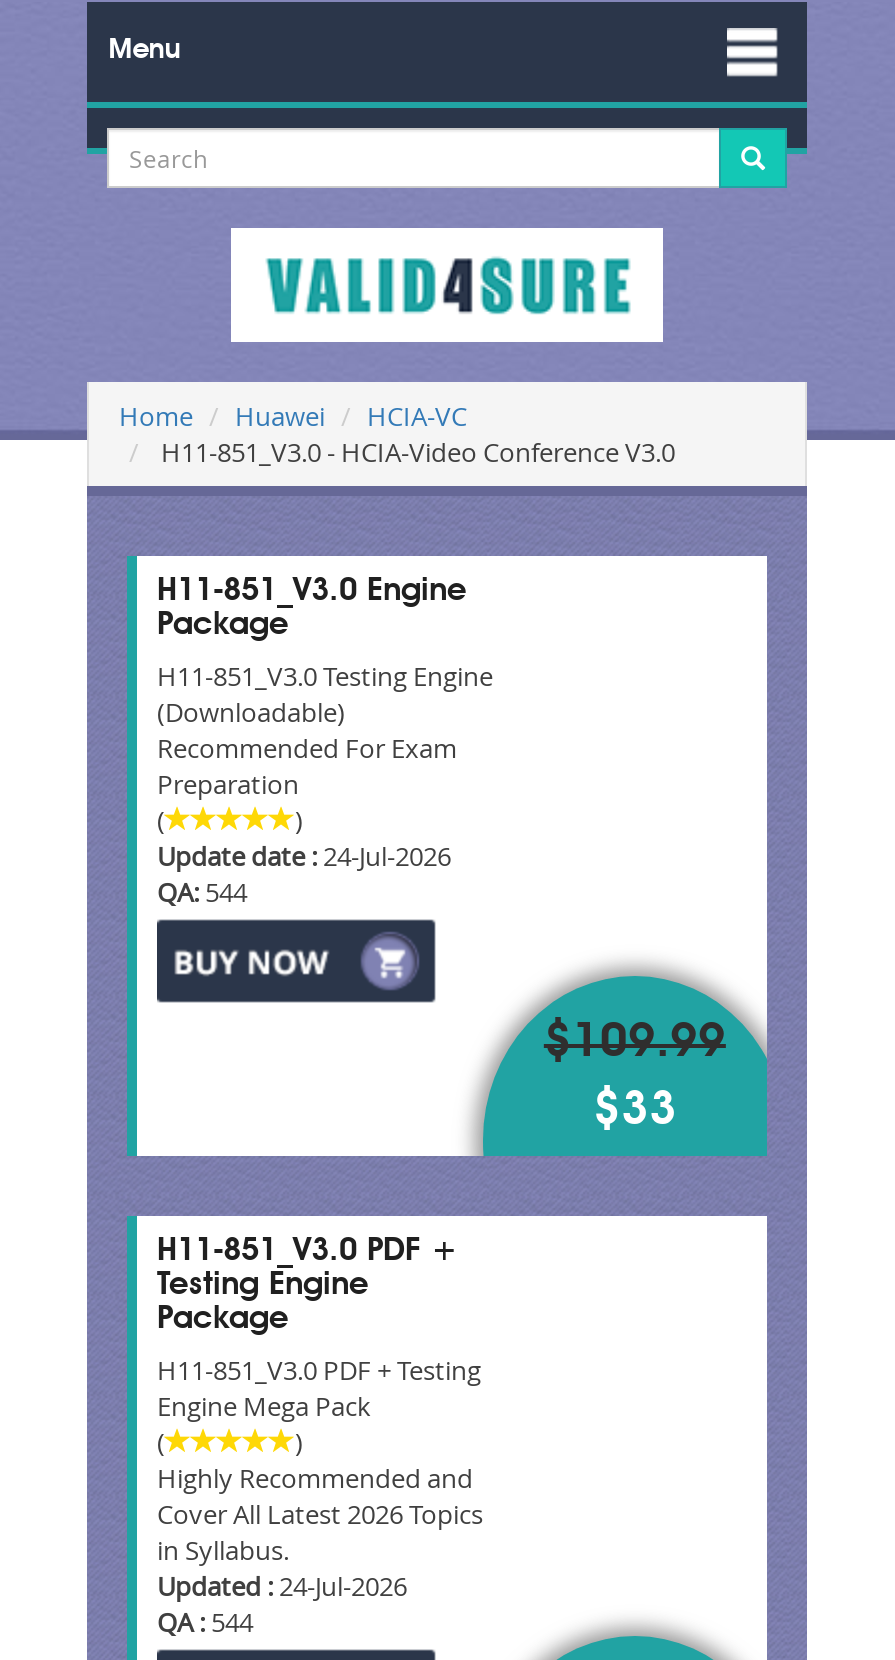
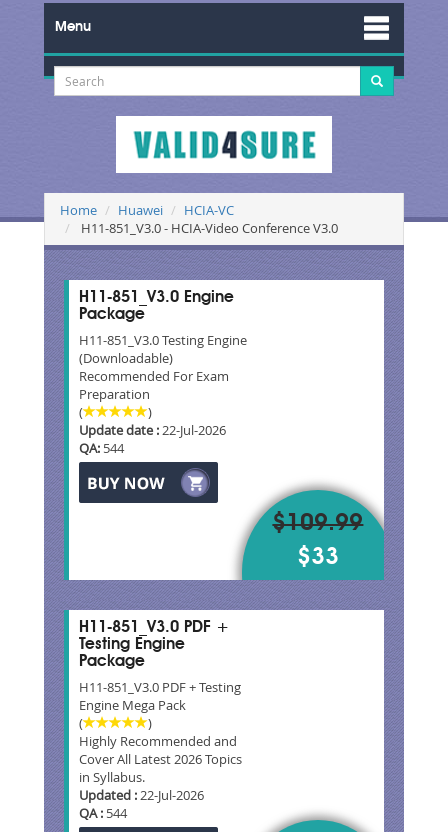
[157,837,451,873] Update date : 24-Jul-2026 -> [79,420,226,438] Update date : 22-Jul-2026
[157,1567,407,1603] Updated : 24-Jul-2026 -> [79,785,204,803] Updated : 22-Jul-2026

